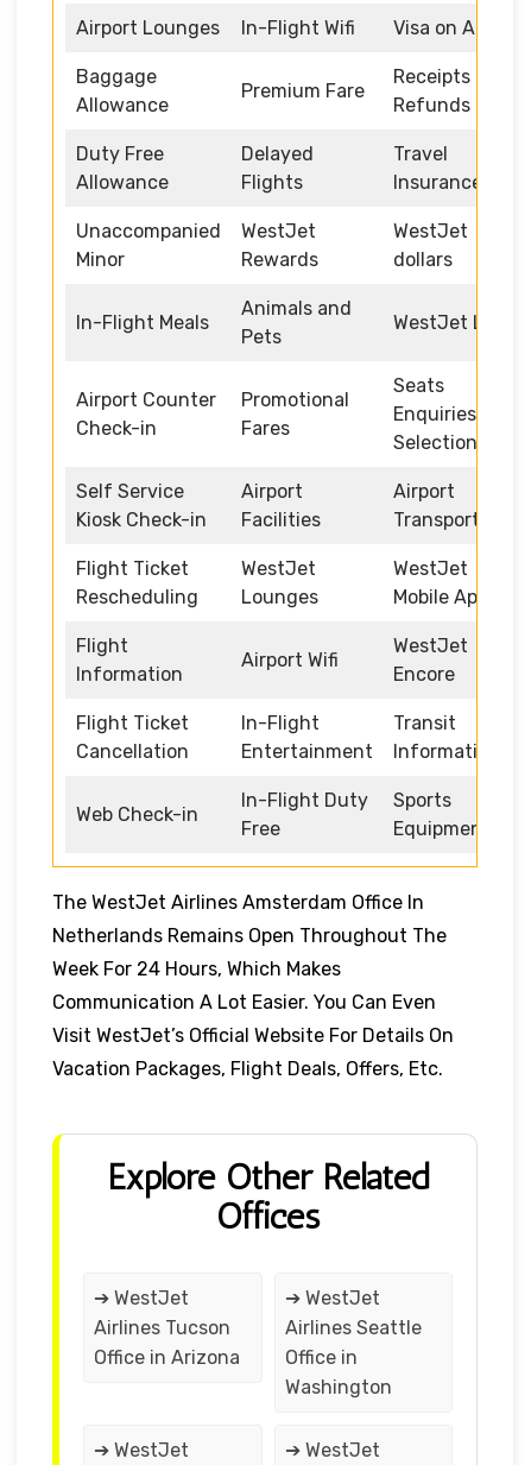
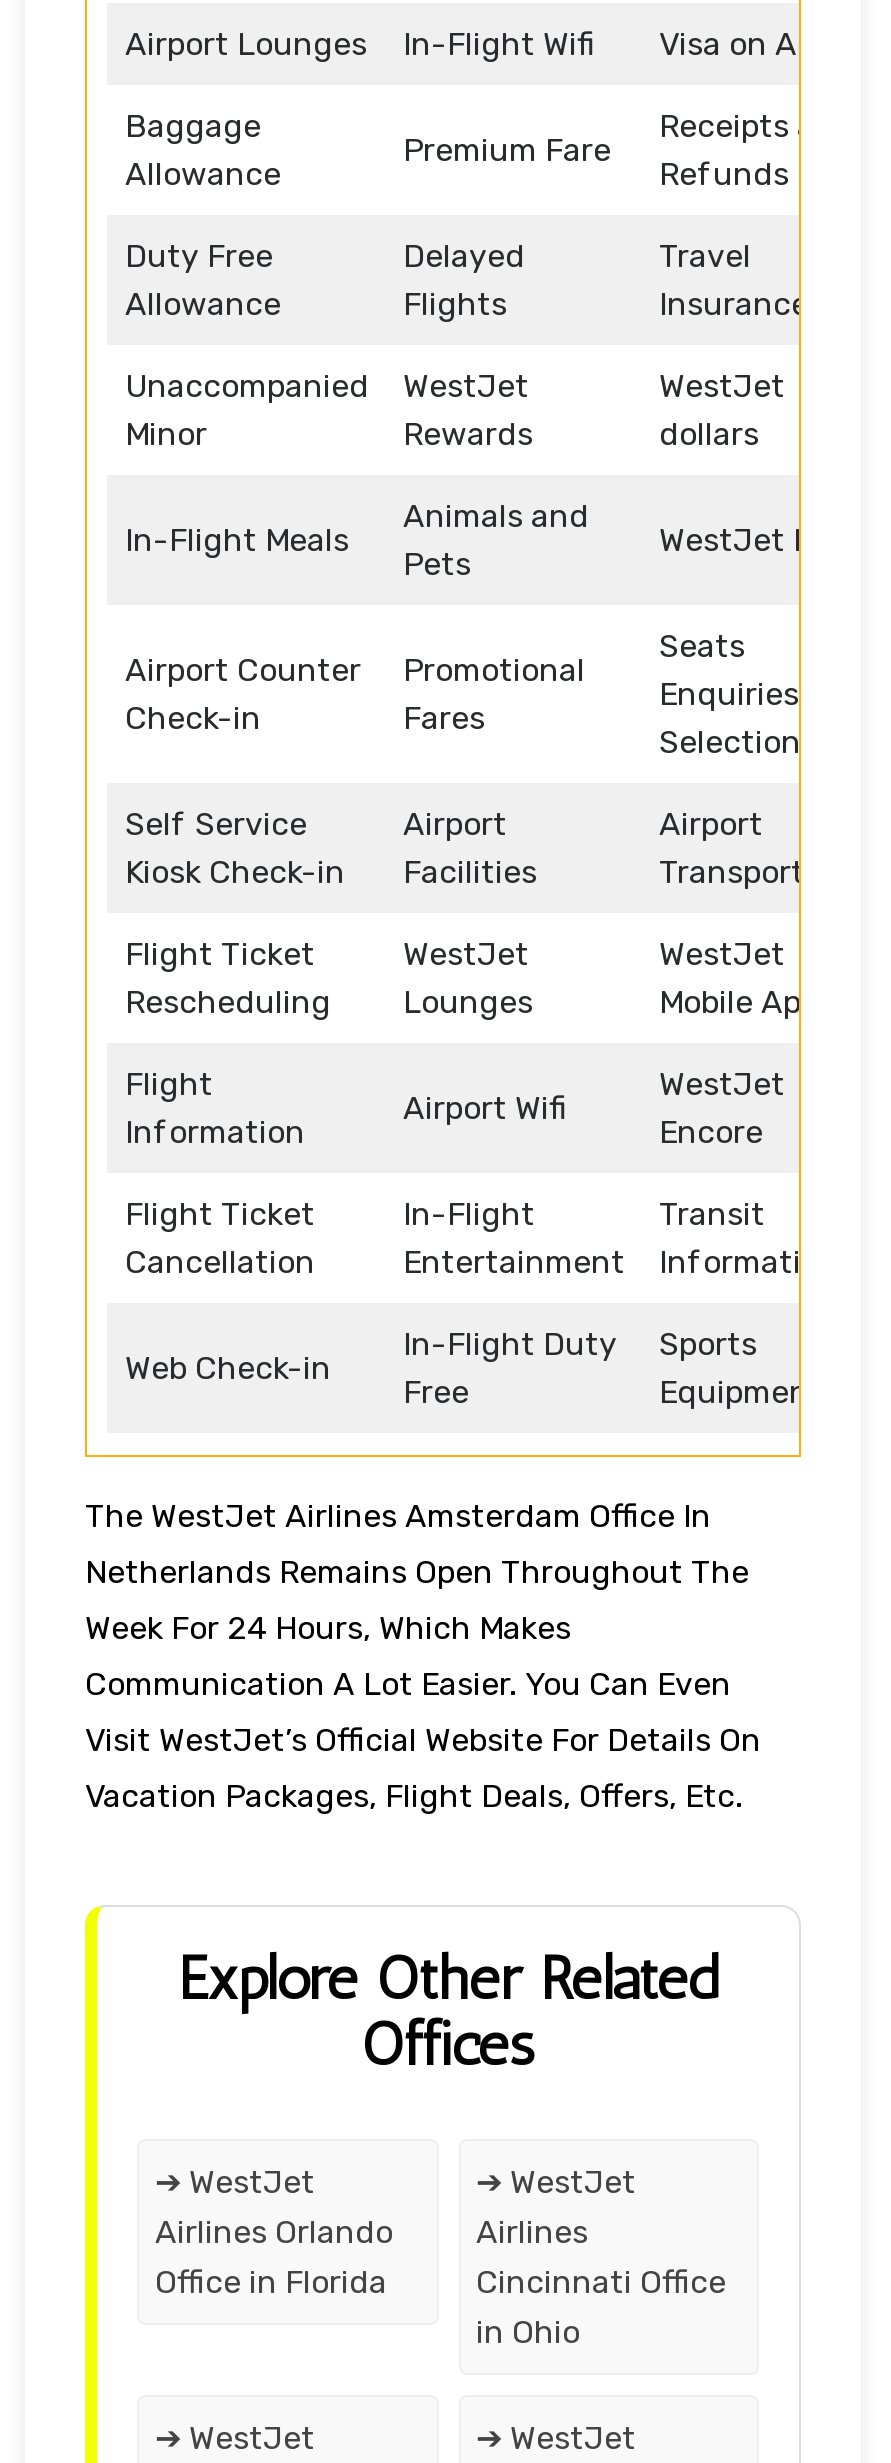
[94,1316,230,1339] Airlines Tucson -> [155,2212,393,2250] Airlines Orlando
[285,1316,421,1398] Airlines Seattle | Office in | Washington -> [476,2212,726,2350] Airlines | Cincinnati Office | in Ohio
[94,1346,240,1368] Office in Arizona -> [155,2262,387,2300] Office in Florida

